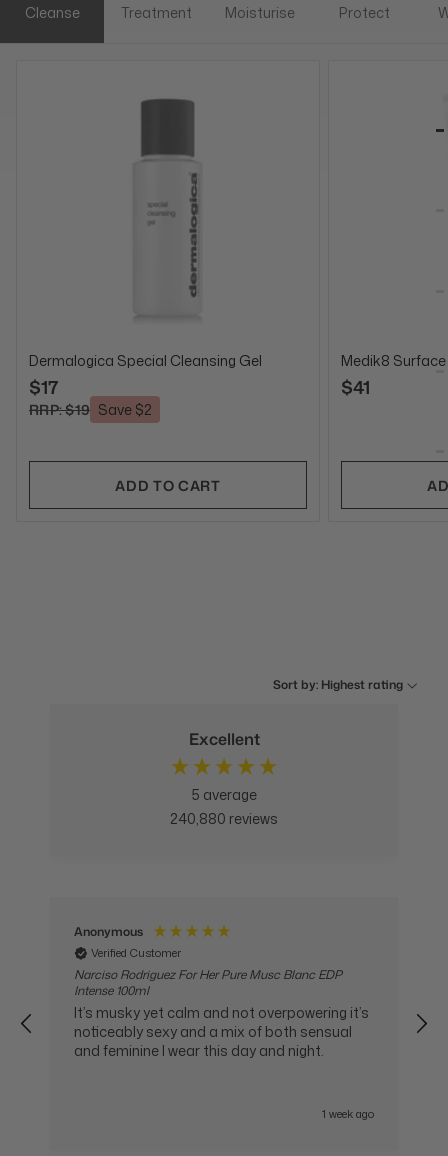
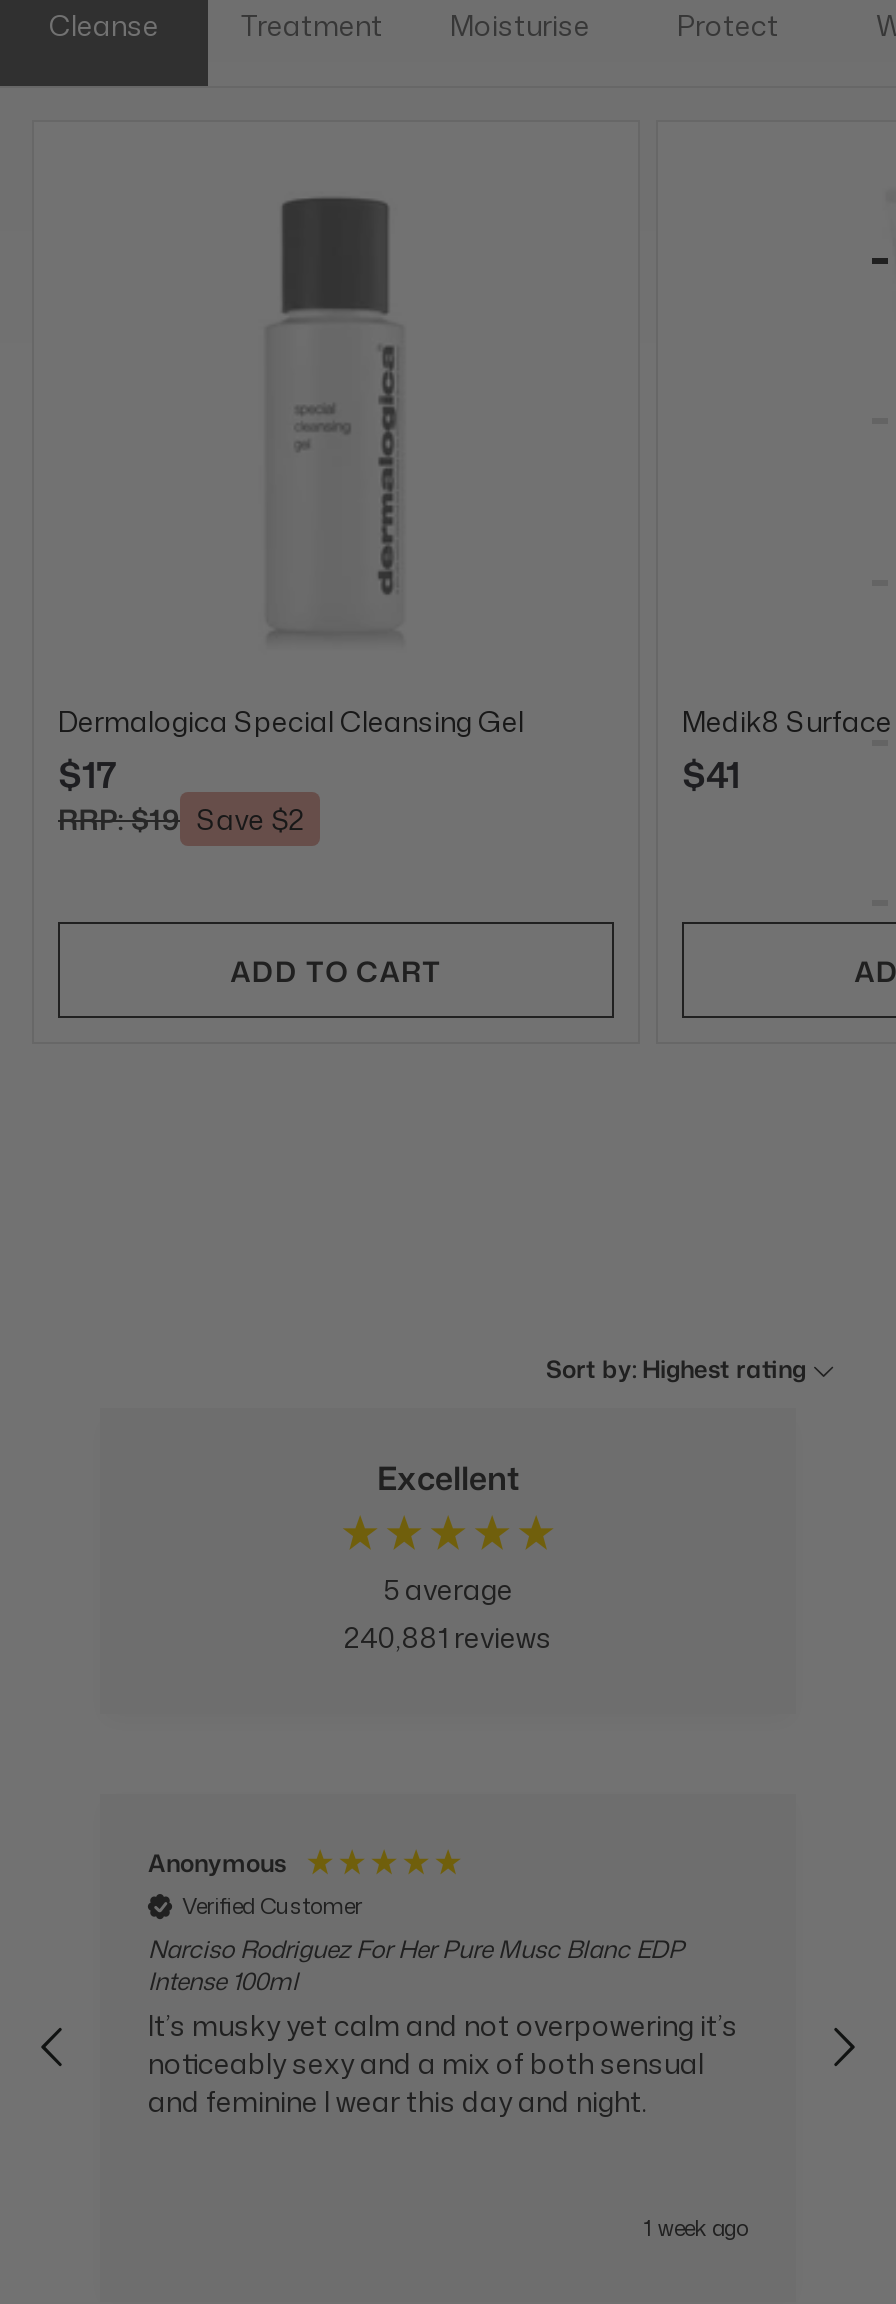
[170,809,278,828] 240,880 reviews -> [344,1618,552,1656] 240,881 reviews

